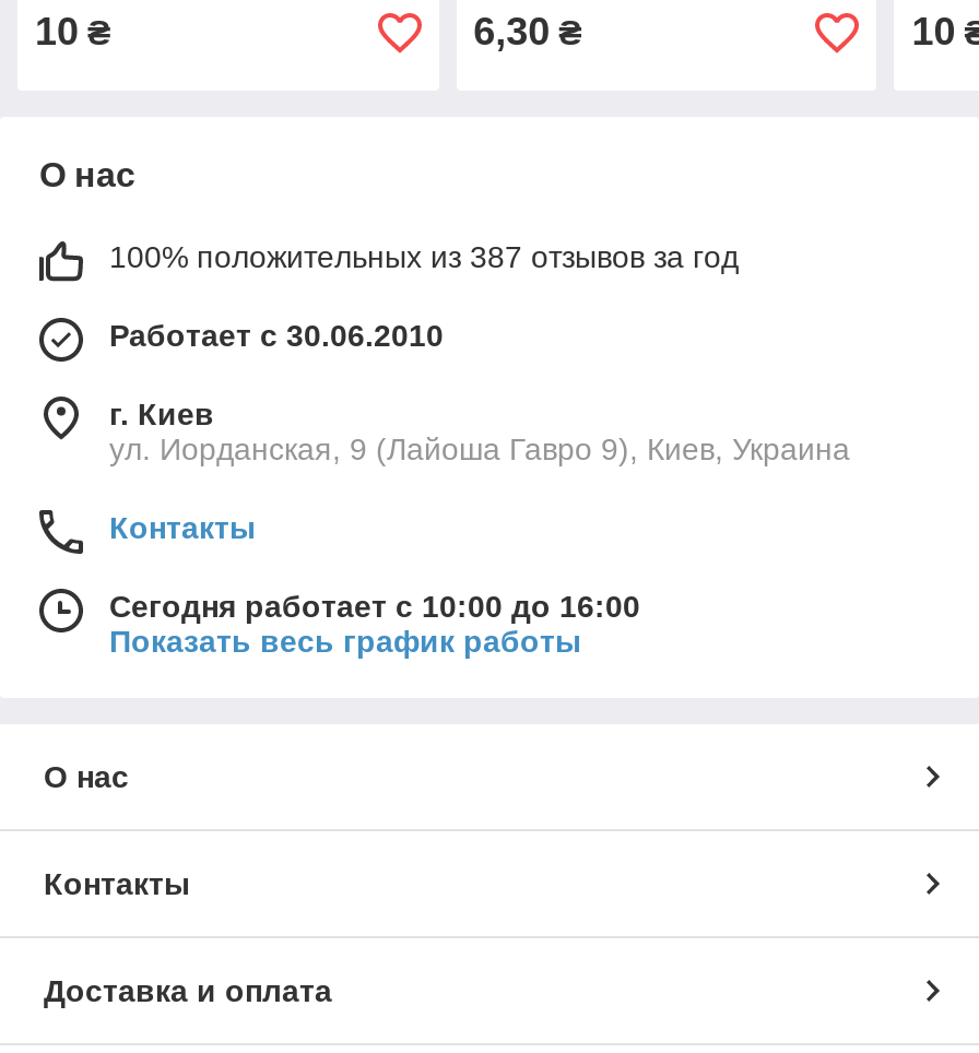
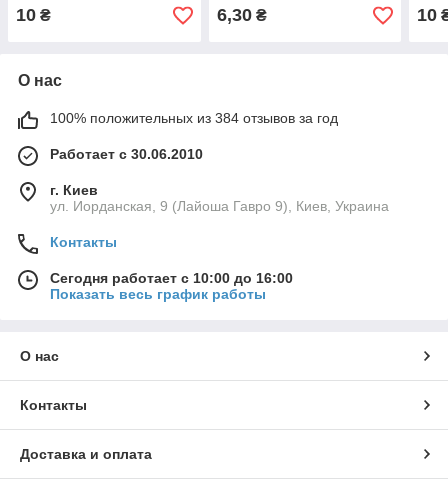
[109,239,739,274] 100% положительных из 387 отзывов за год -> [50,110,338,126] 100% положительных из 384 отзывов за год

